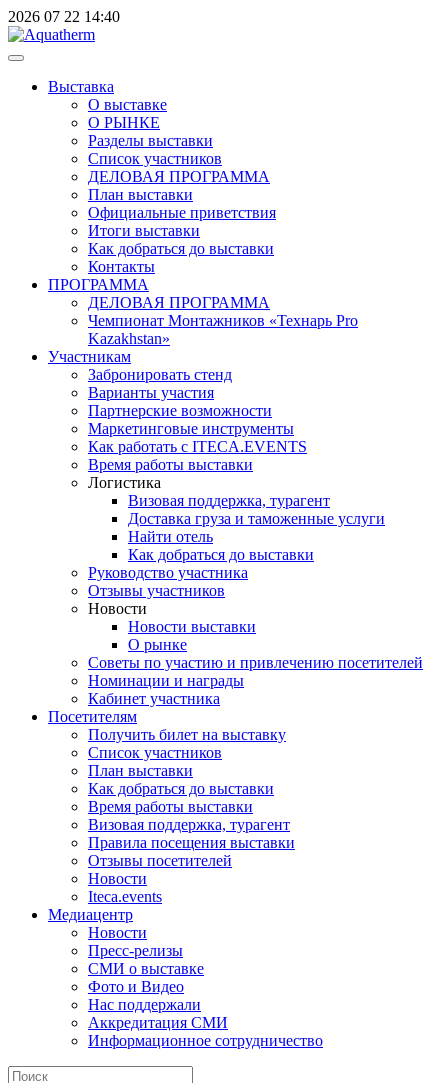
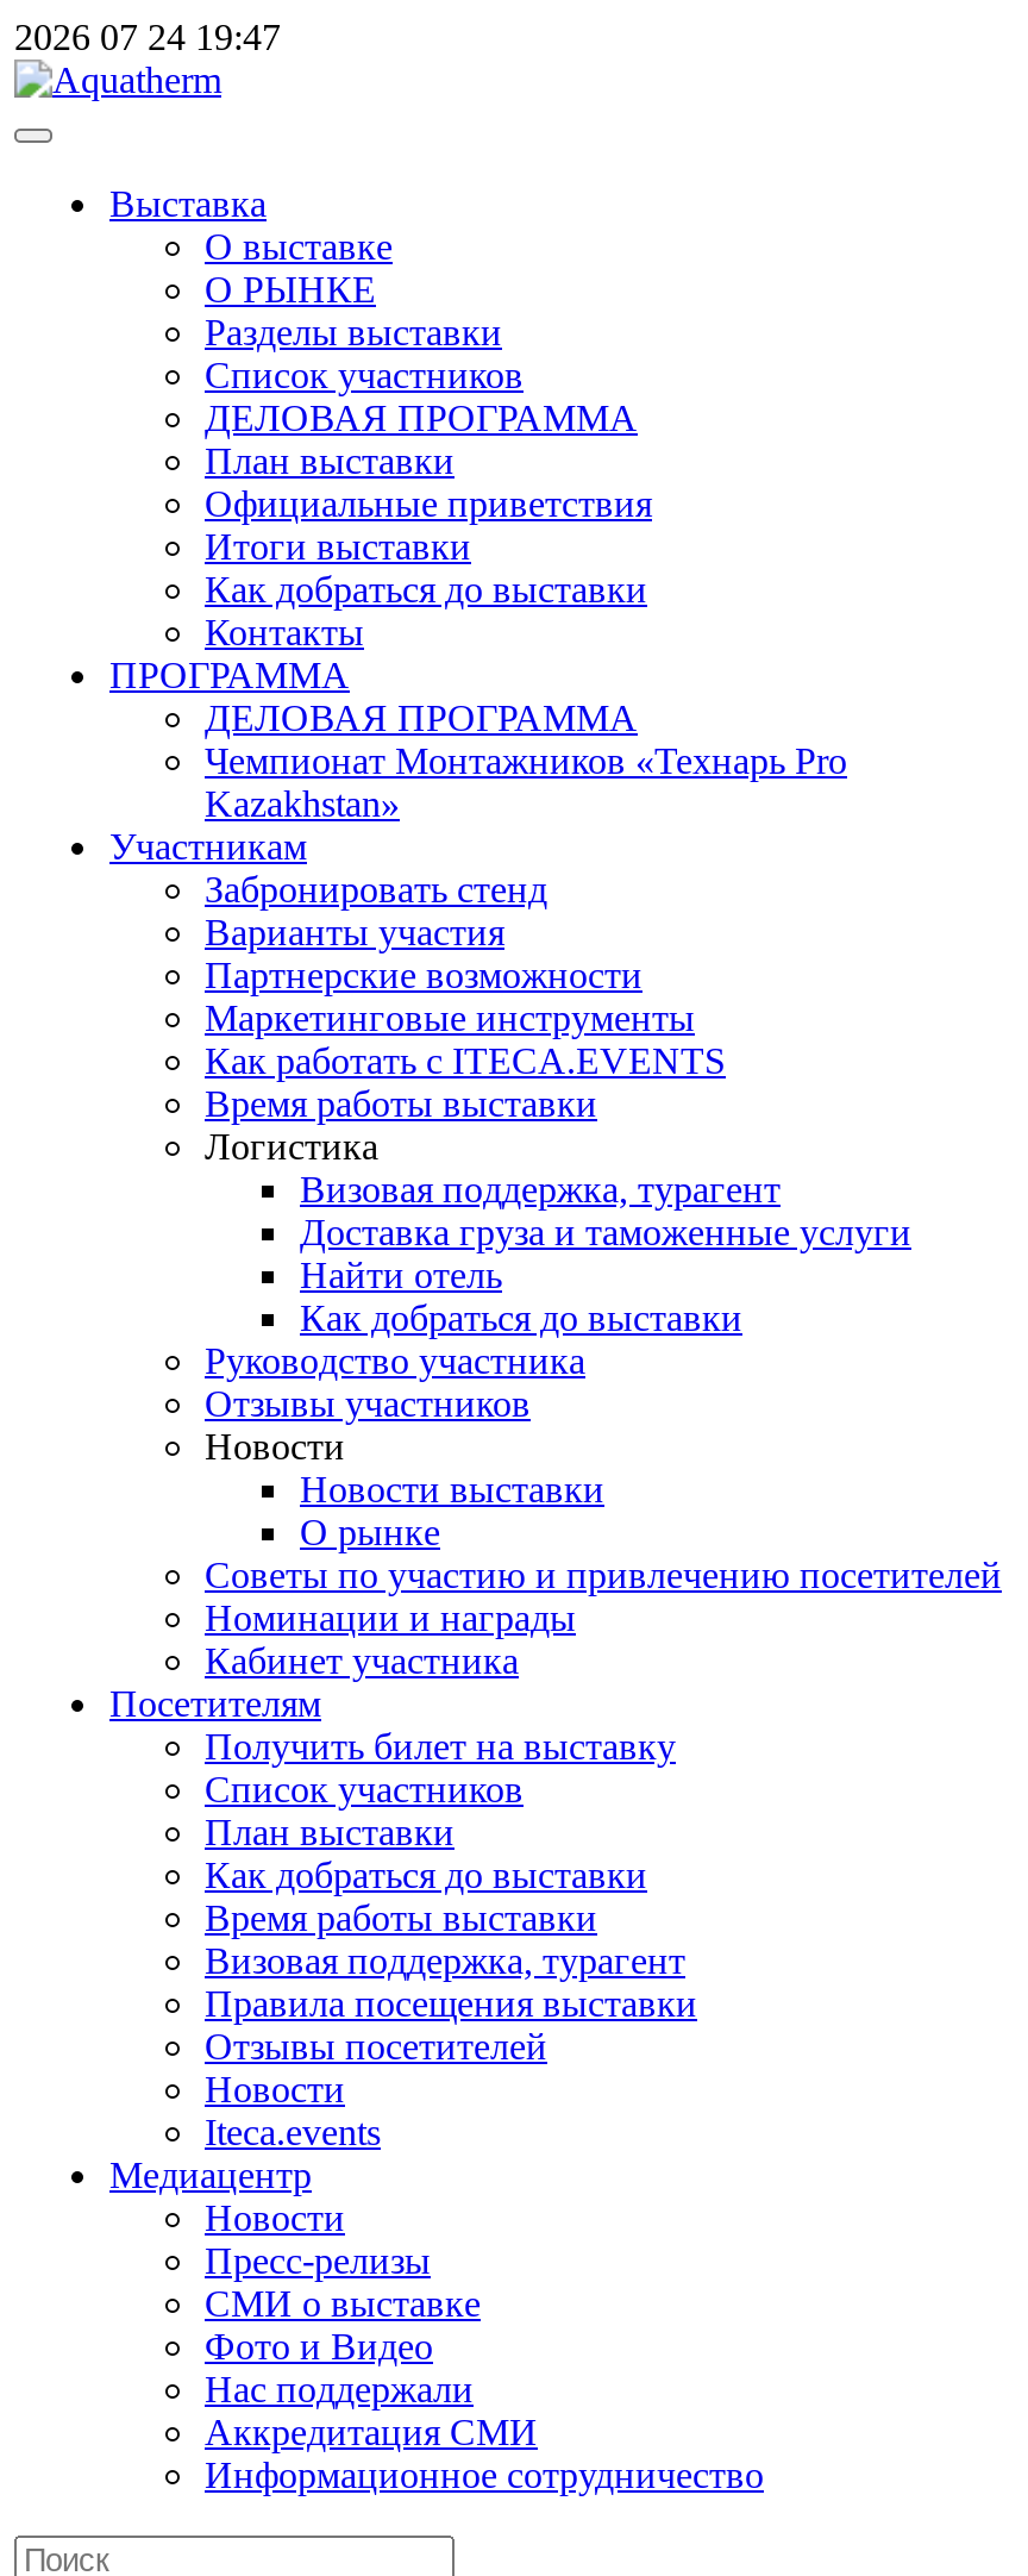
[8,8,120,25] 2026 07 22 14:40 -> [14,17,281,57] 2026 07 24 19:47

